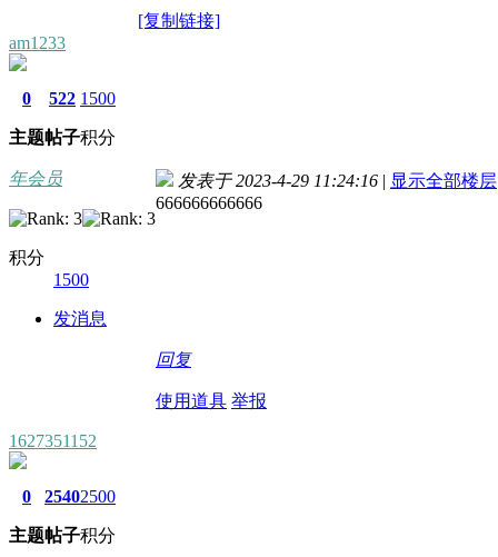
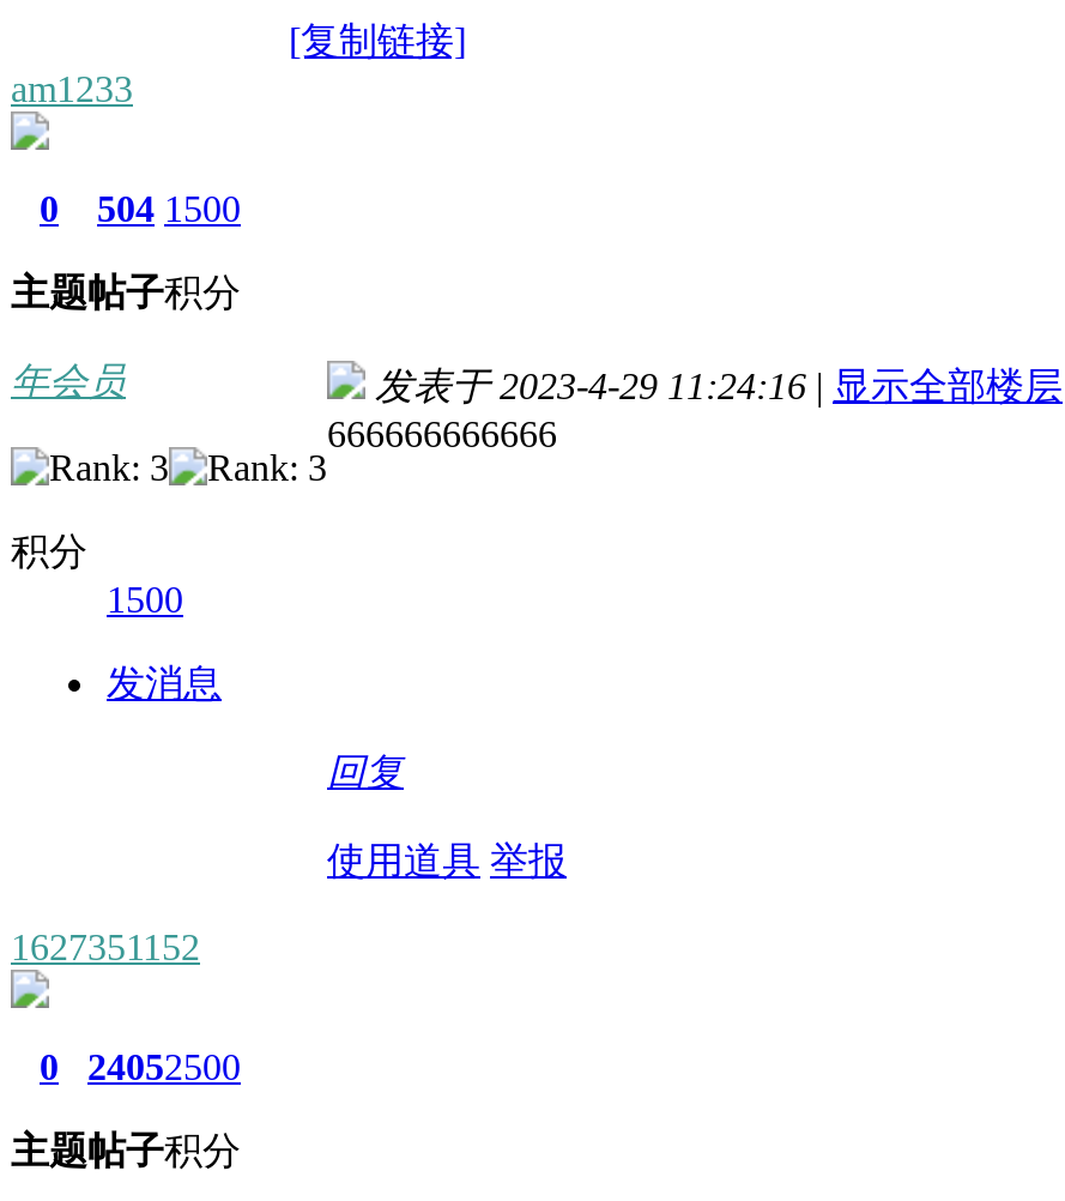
[22,89,116,108] 0 522 1500 -> [40,188,241,228] 0 504 1500
[22,487,116,506] 0 2540 2500 -> [40,1046,241,1087] 0 2405 2500

